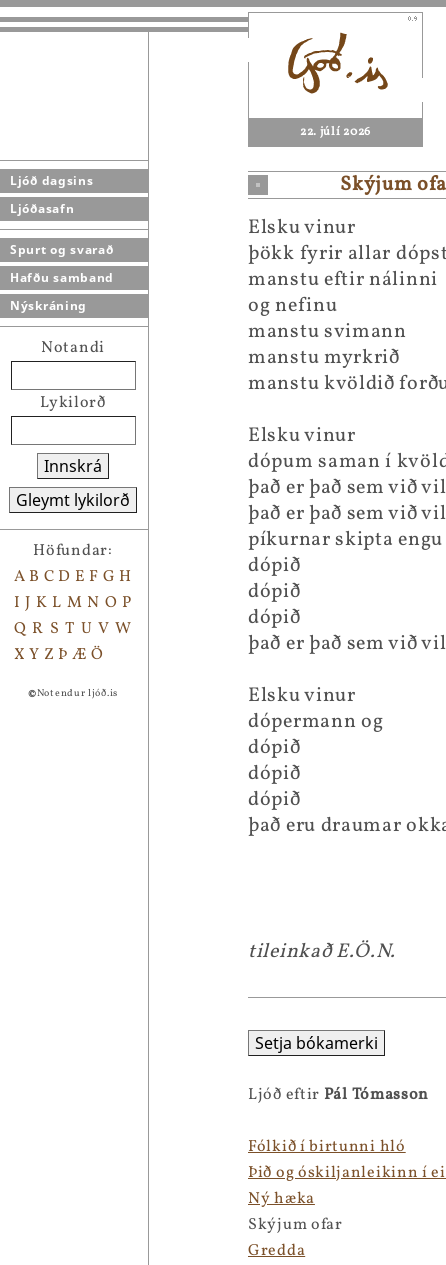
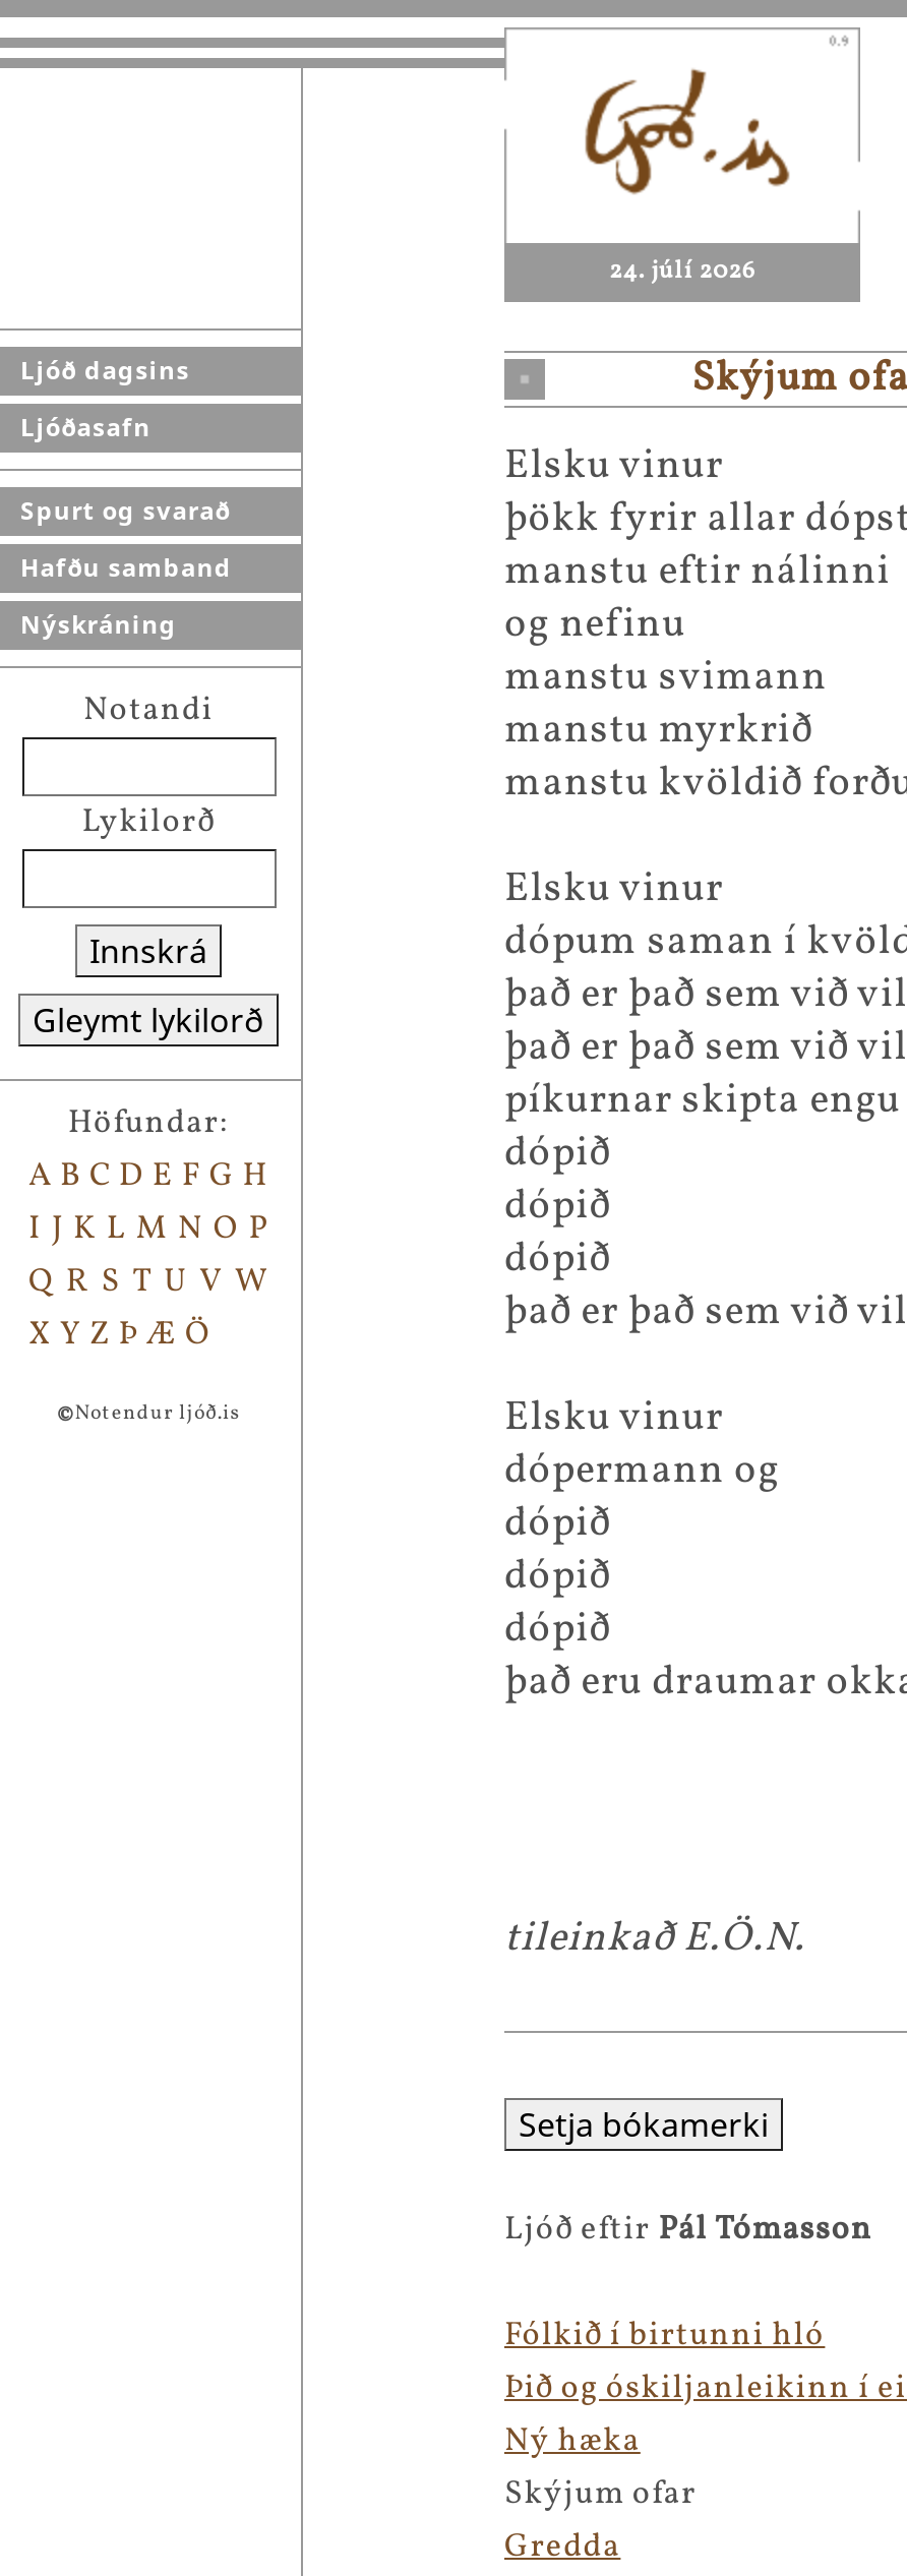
[300,124,371,140] 22. júlí 2026 -> [609,255,755,288] 24. júlí 2026

